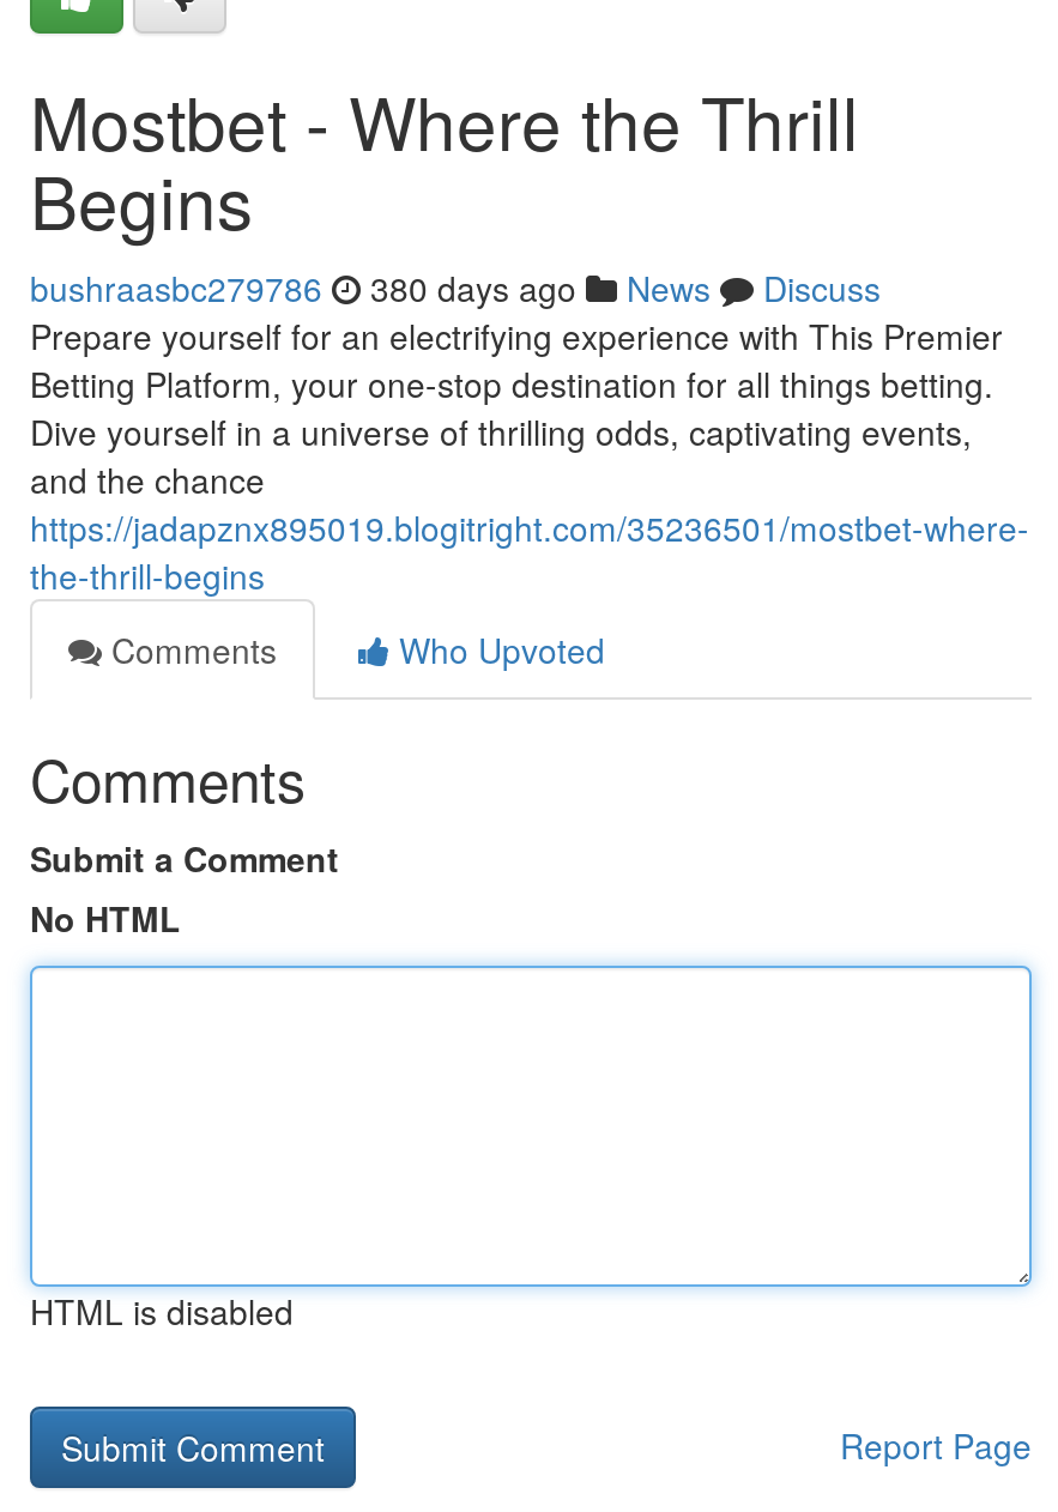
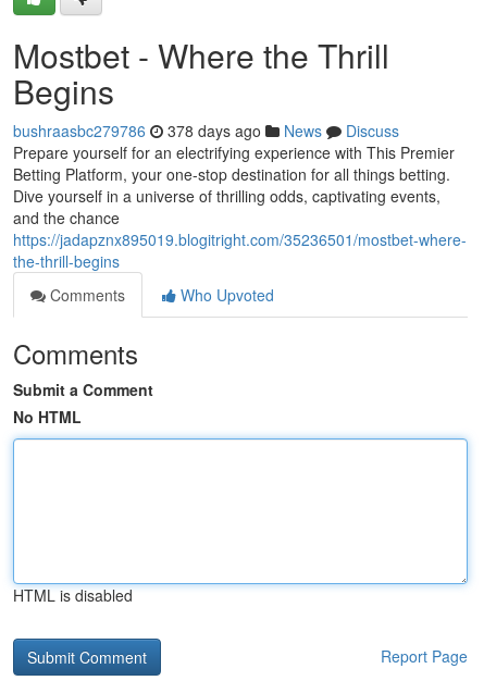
[30,264,881,312] bushraasbc279786 380 days ago News Discuss -> [13,120,399,141] bushraasbc279786 378 days ago News Discuss

